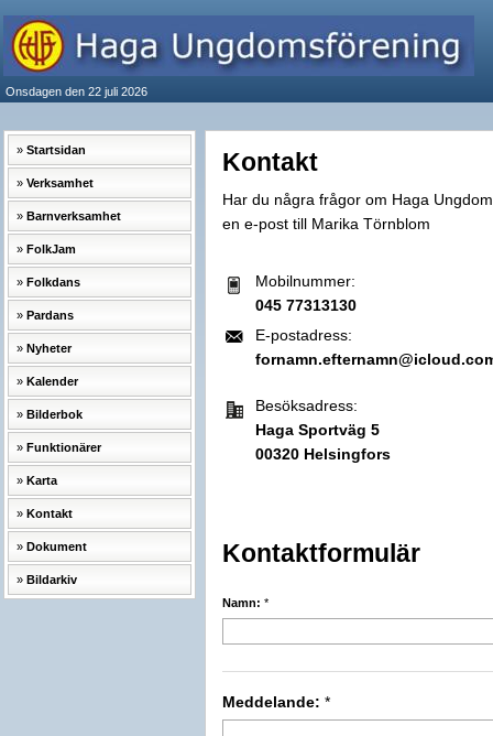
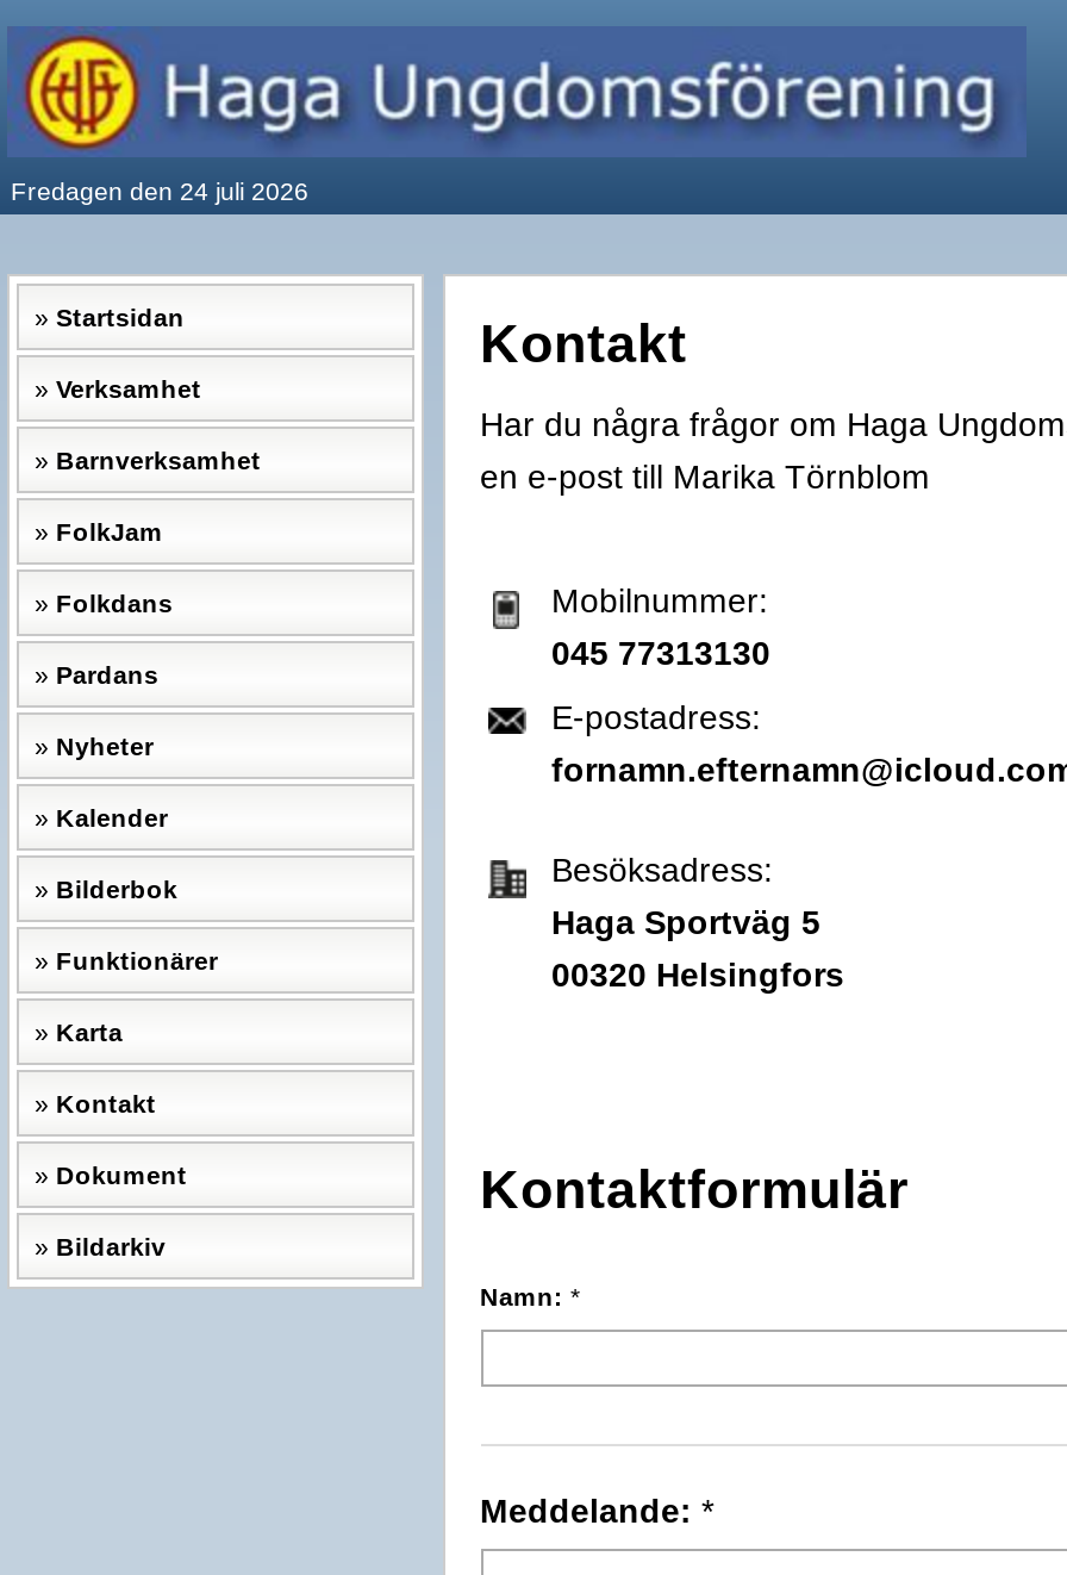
[5,85,147,98] Onsdagen den 22 juli 2026 -> [11,176,308,205] Fredagen den 24 juli 2026

